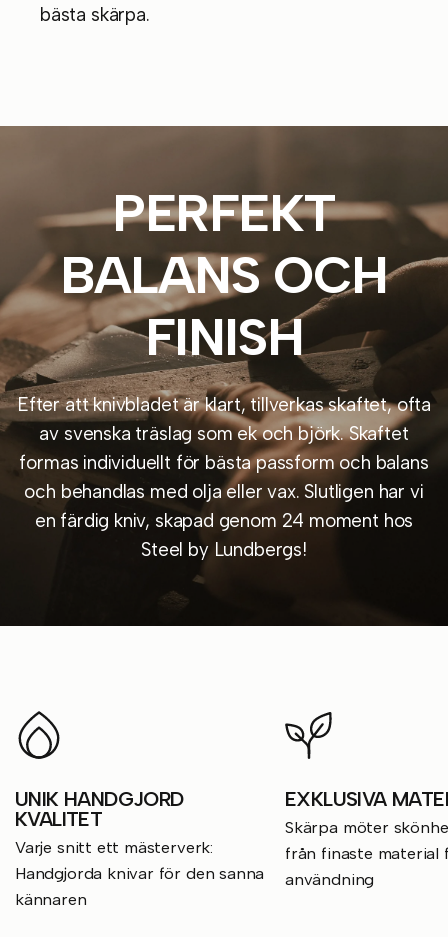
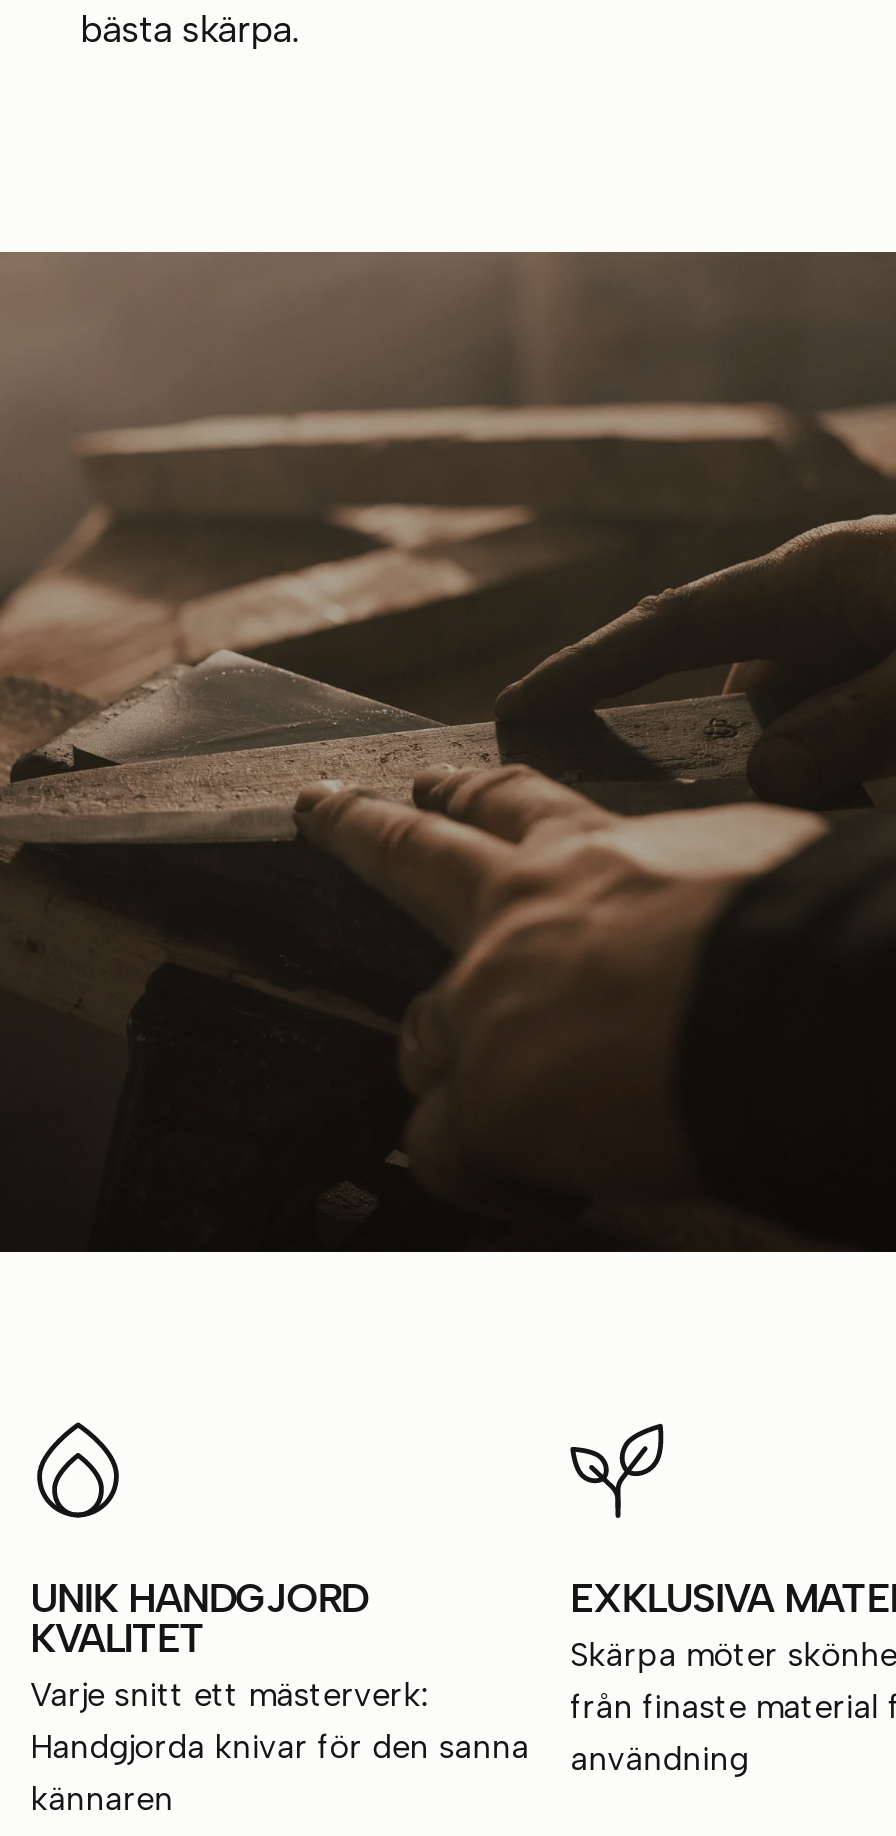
[17,182,431,561] PERFEKT | BALANS OCH | FINISH | Efter att knivbladet är klart, tillverkas skaftet, ofta | av svenska träslag som ek och björk. Skaftet | formas individuellt för bästa passform och balans | och behandlas med olja eller vax. Slutligen har vi | en färdig kniv, skapad genom 24 moment hos | Steel by Lundbergs! -> none

